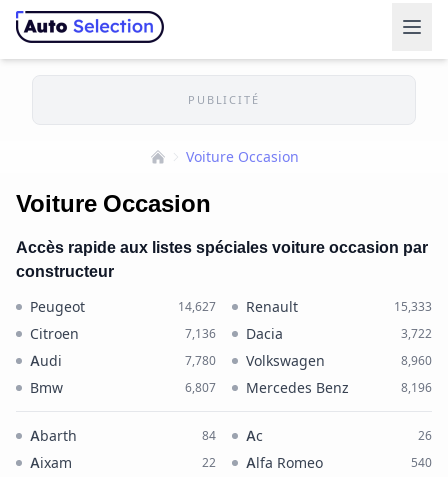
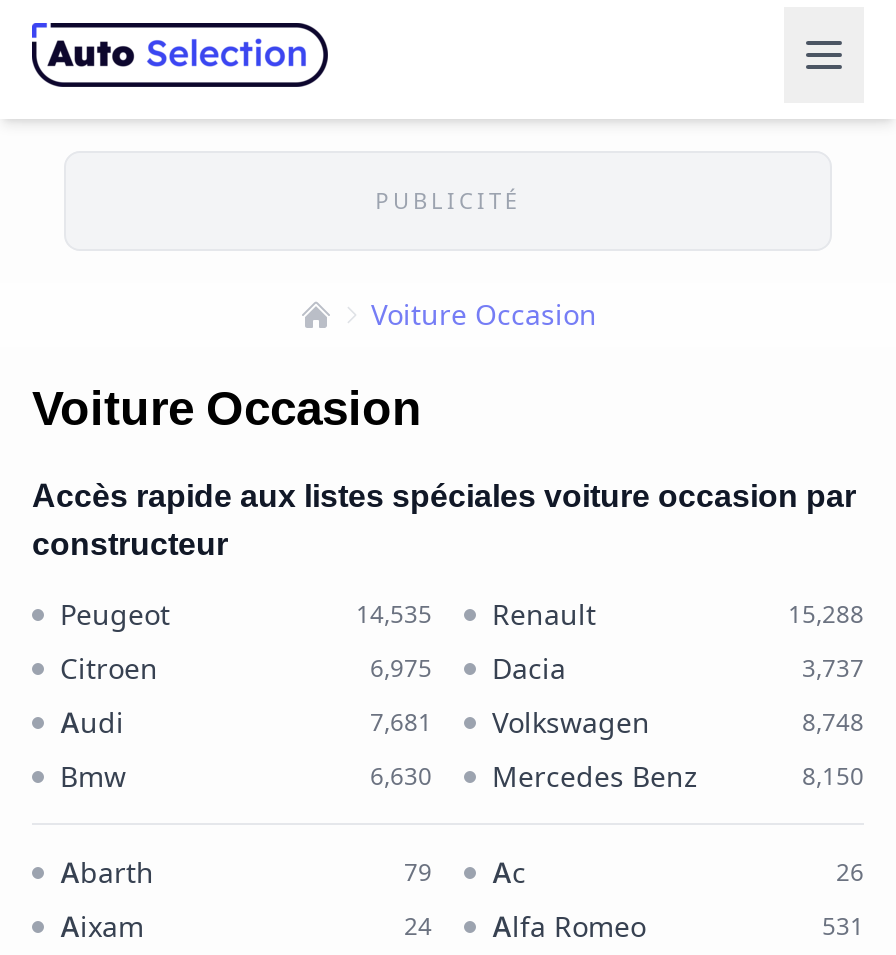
[178,298,298,315] 14,627 Renault -> [356,597,596,631] 14,535 Renault
[394,298,432,313] 15,333 -> [788,598,864,628] 15,288
[185,325,283,342] 7,136 Dacia -> [370,651,566,685] 6,975 Dacia
[401,325,432,340] 3,722 -> [802,652,864,682] 3,737
[185,352,325,369] 7,780 Volkswagen -> [370,705,650,739] 7,681 Volkswagen
[401,352,432,367] 8,960 -> [802,706,864,736] 8,748
[185,379,349,396] 6,807 Mercedes Benz -> [370,759,698,793] 6,630 Mercedes Benz
[401,379,432,394] 8,196 -> [802,760,864,790] 8,150
[202,427,263,444] 84 Ac -> [404,855,526,889] 79 Ac
[202,454,323,471] 22 Alfa Romeo -> [404,909,646,943] 24 Alfa Romeo
[411,454,432,469] 540 -> [822,910,864,940] 531

